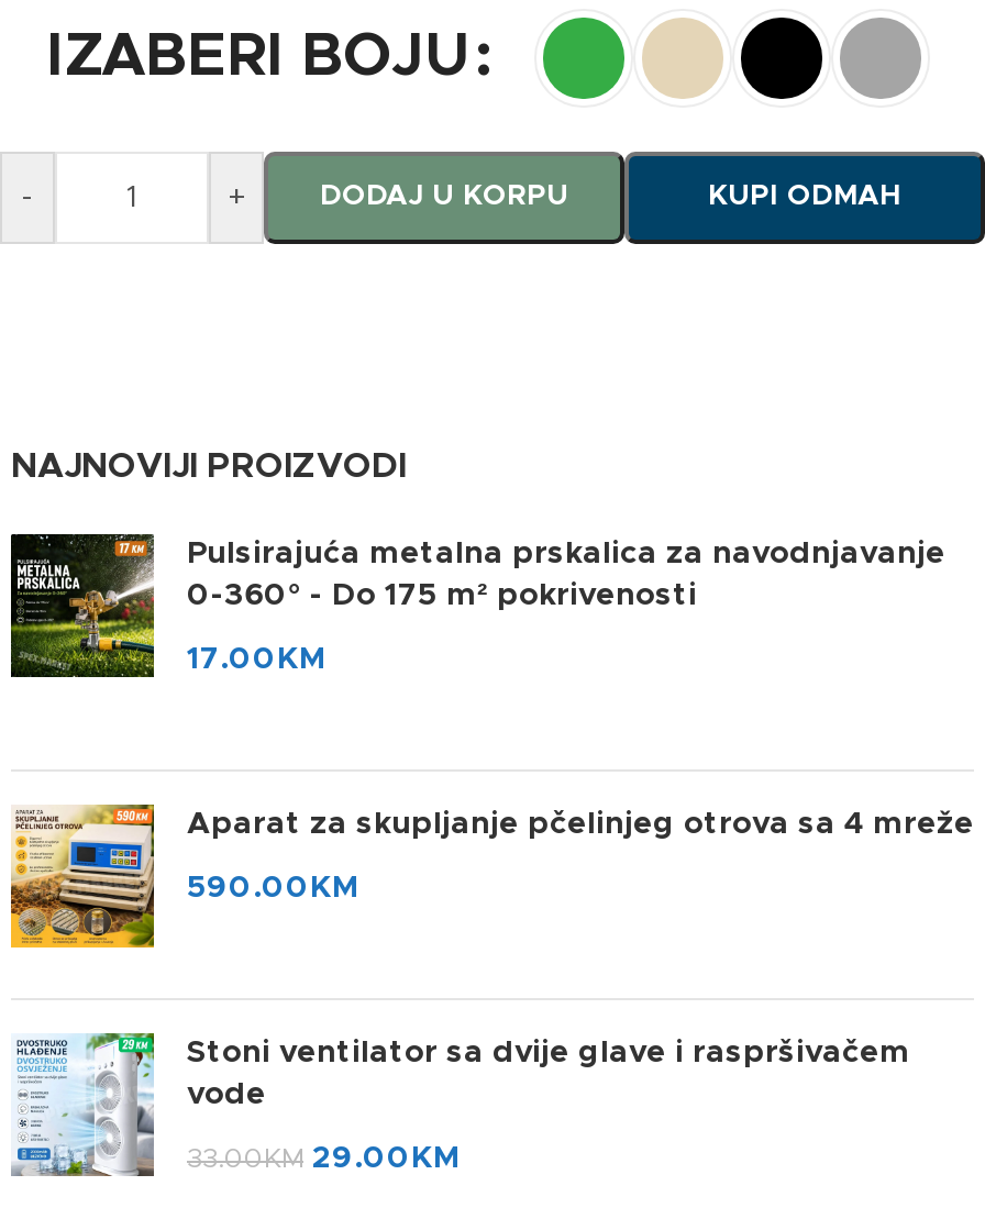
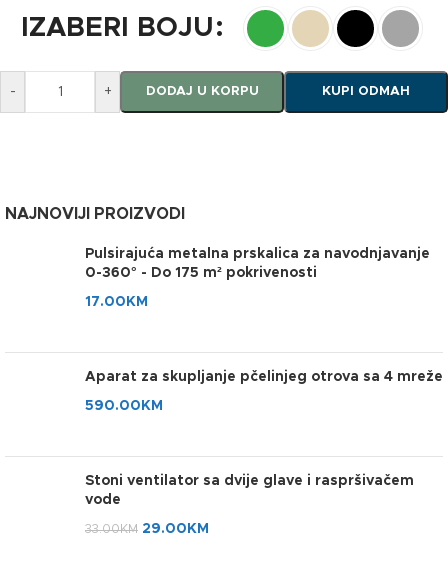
[9,531,156,680] [image] -> none
[9,801,156,951] [image] -> none
[11,1030,156,1179] [image] -> none

